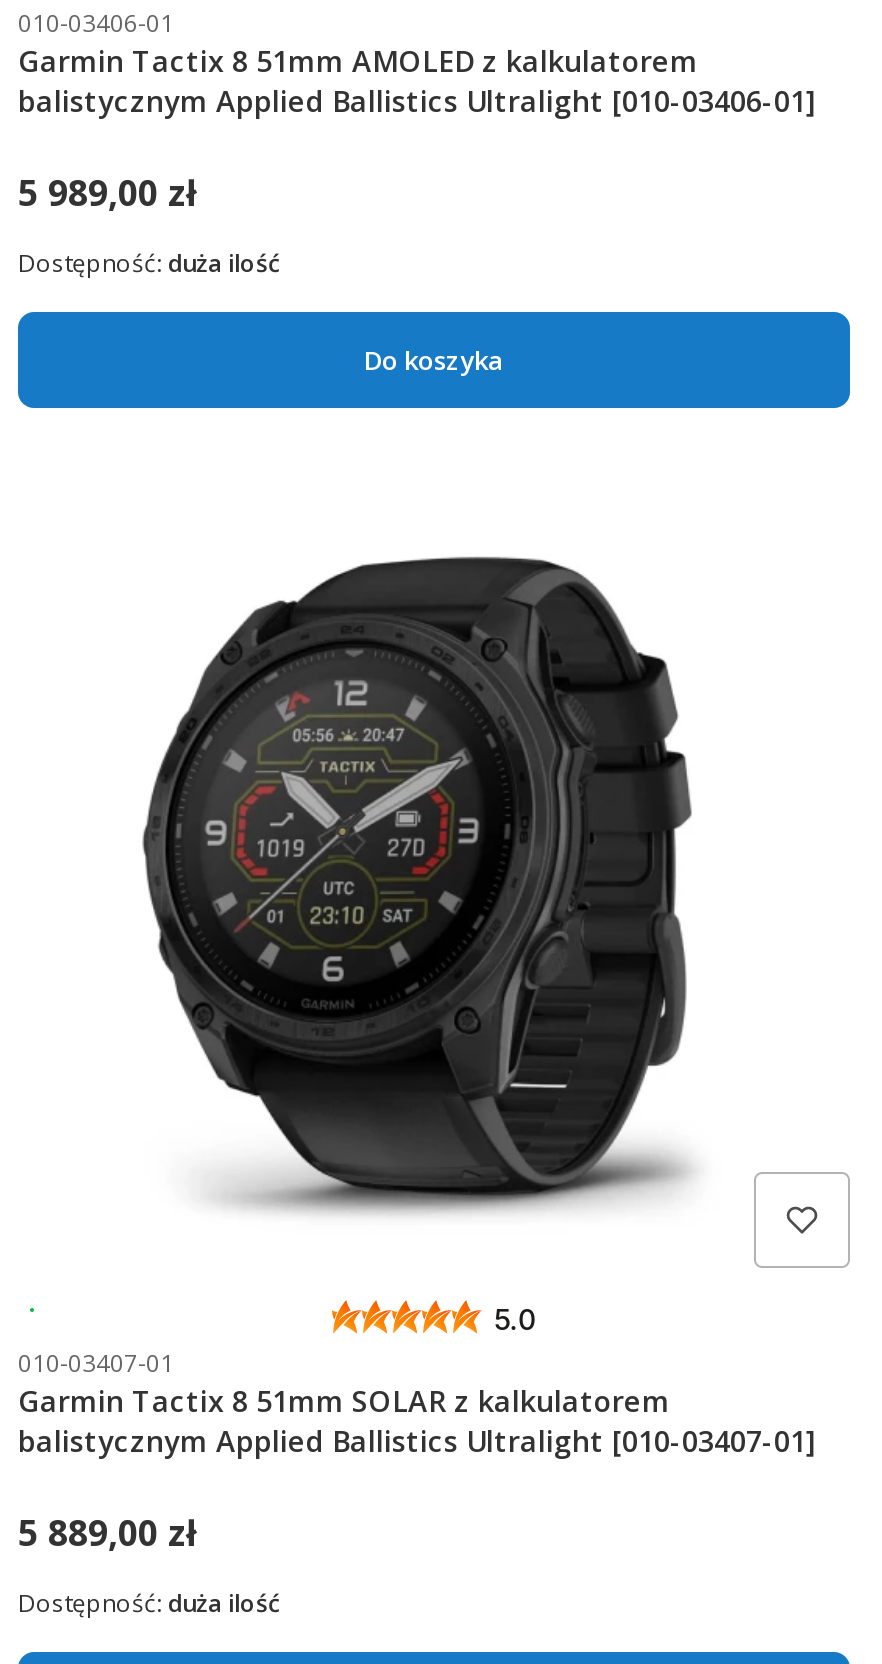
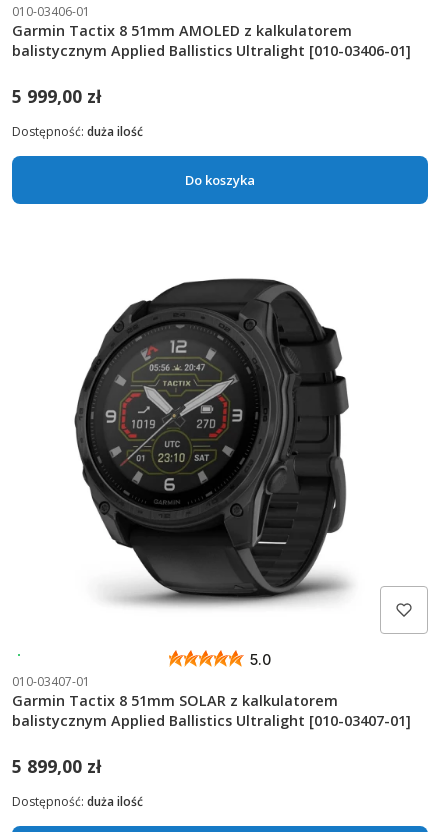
[18,168,196,216] 5 989,00 zł -> [12,84,101,108] 5 999,00 zł
[18,1508,196,1556] 5 889,00 zł -> [12,754,101,778] 5 899,00 zł

